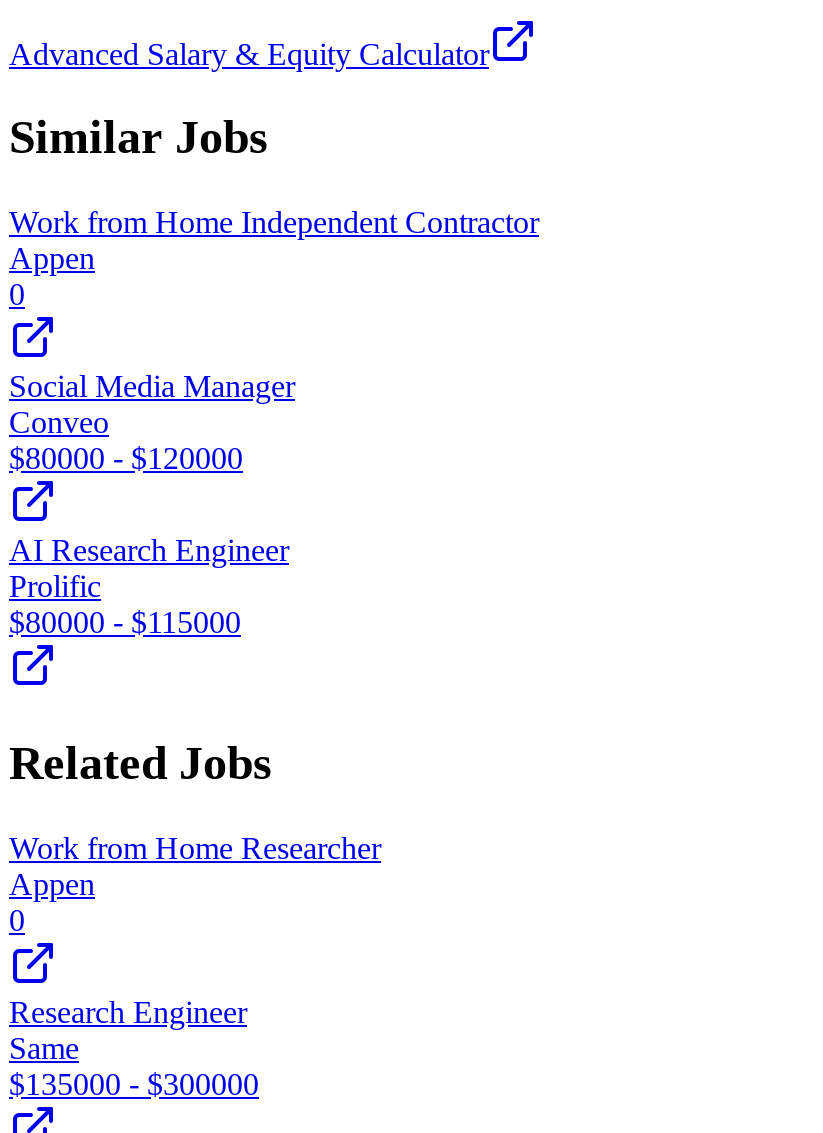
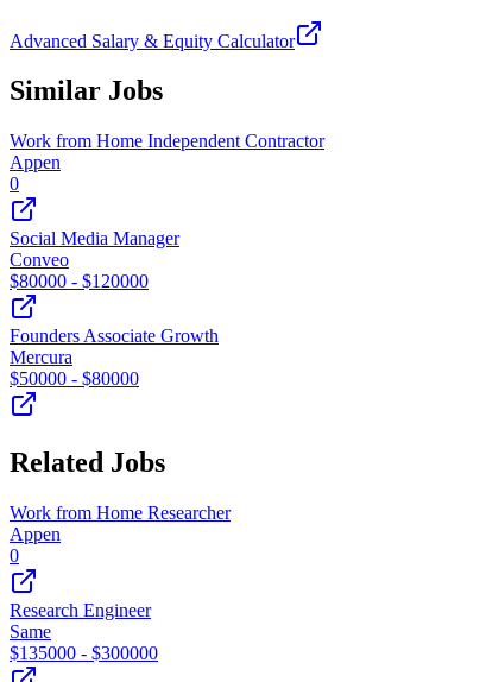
[9,534,289,640] AI Research Engineer | Prolific | $80000 - $115000 -> [10,326,219,389] Founders Associate Growth | Mercura | $50000 - $80000

